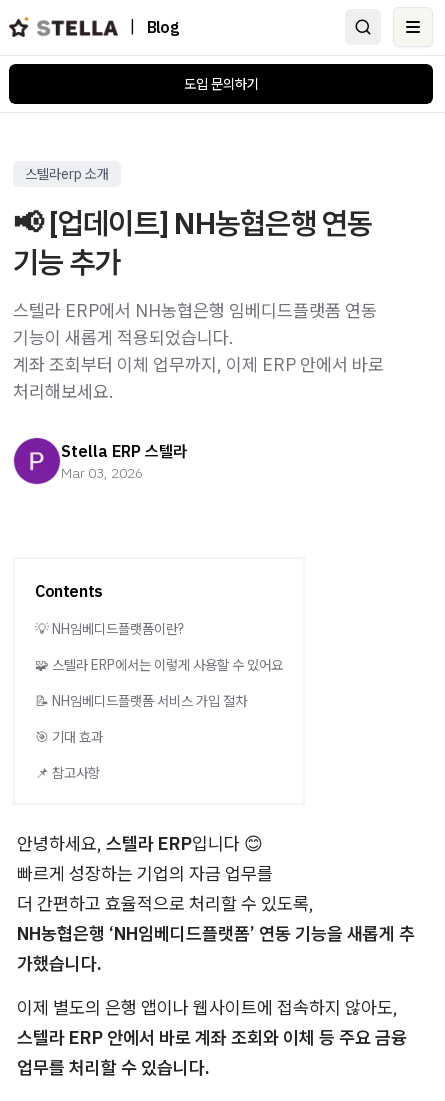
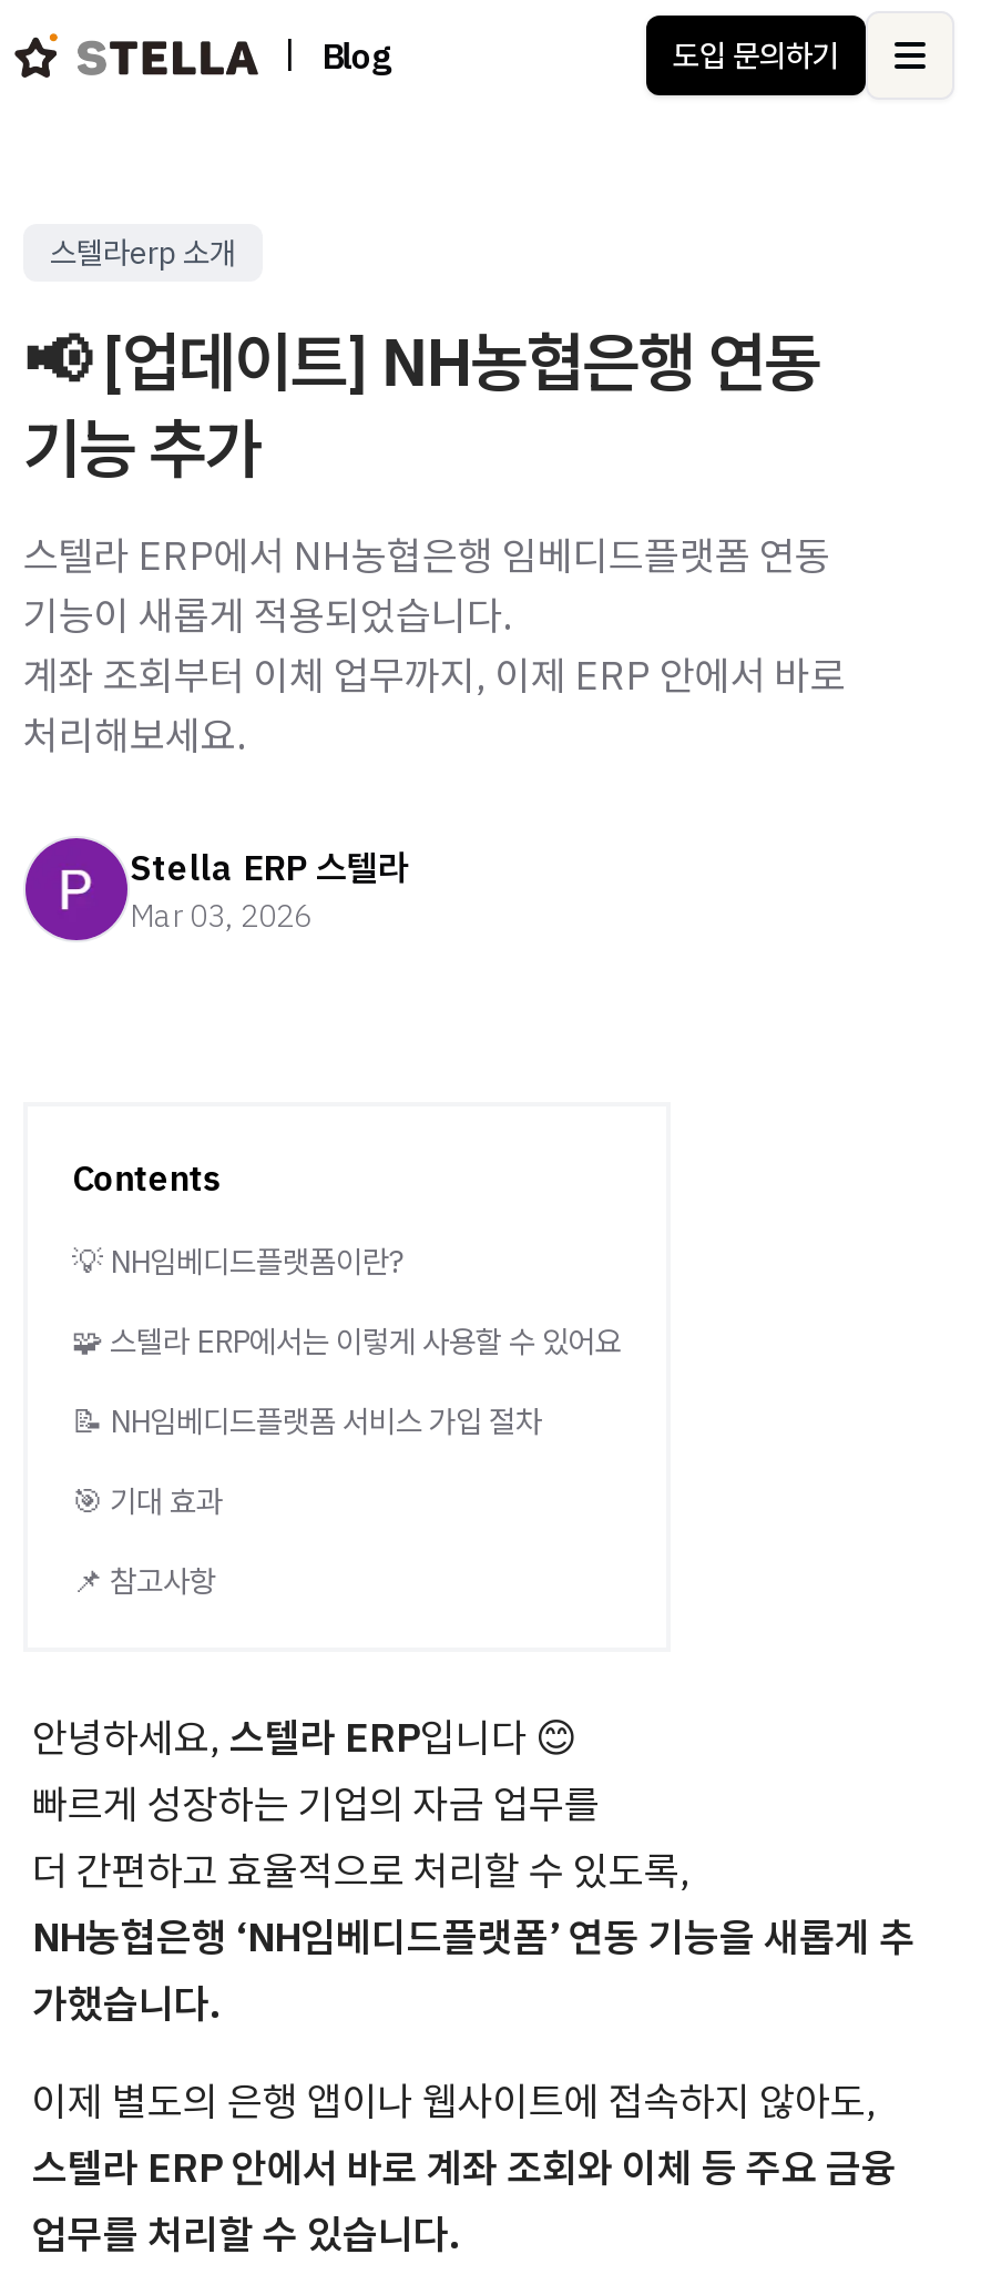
moved [183,75,258,93] -> [673,35,839,75]: 도입 문의하기

